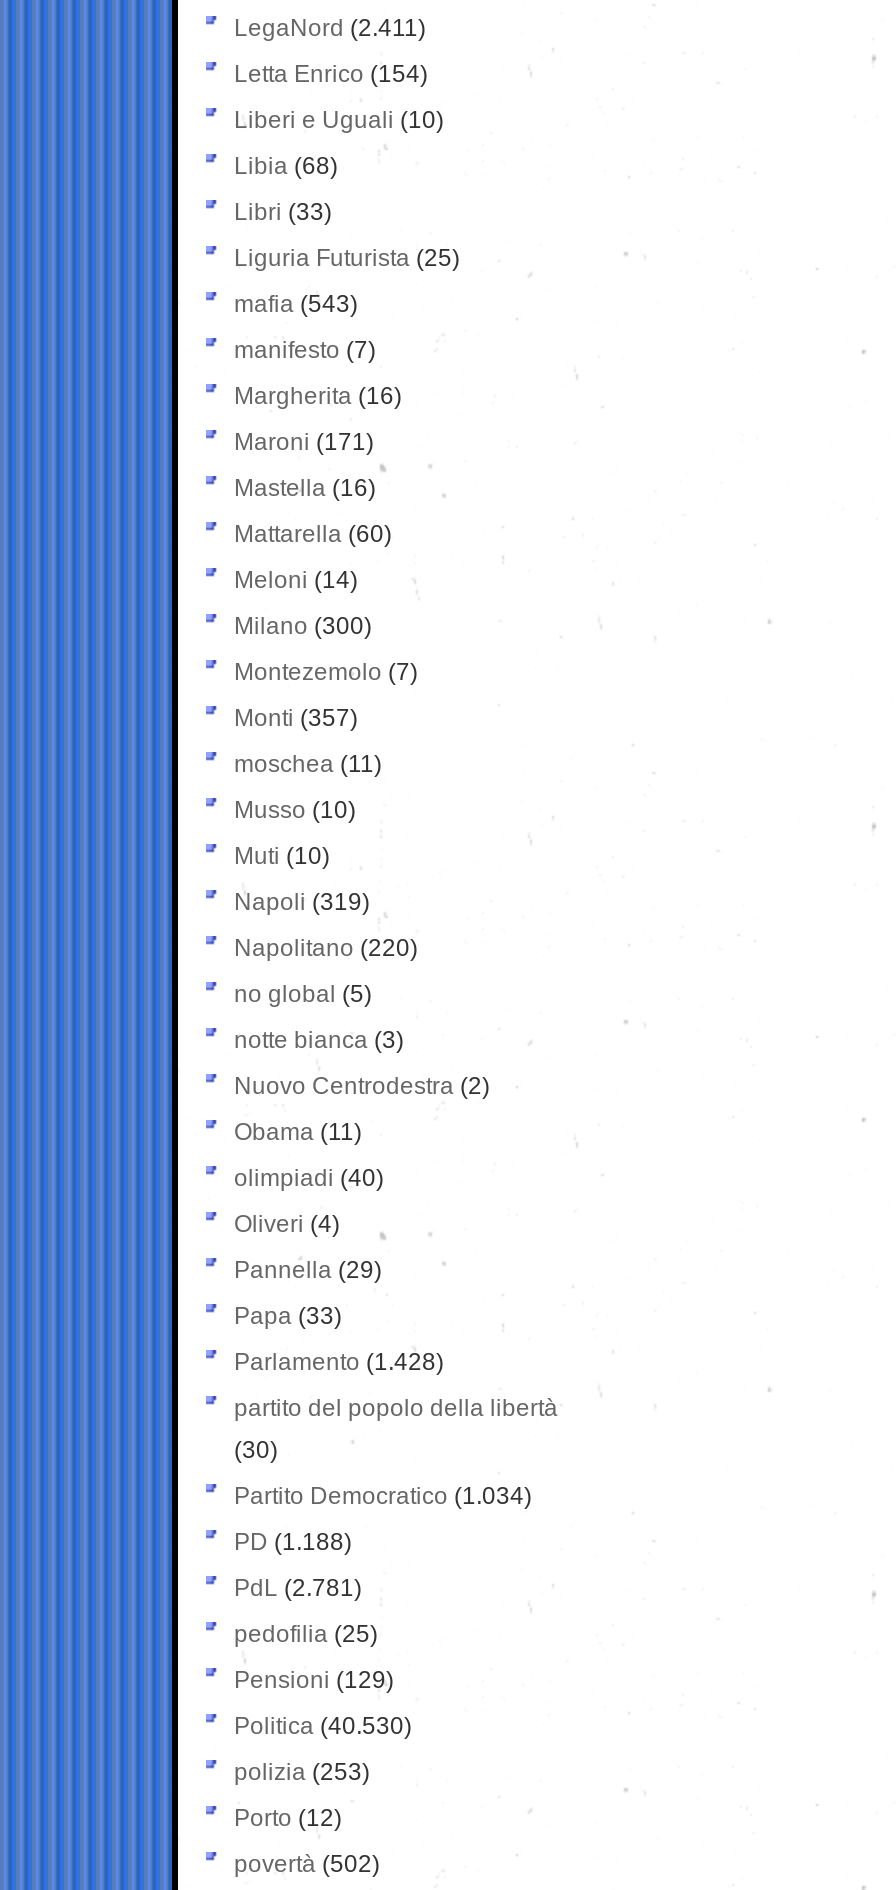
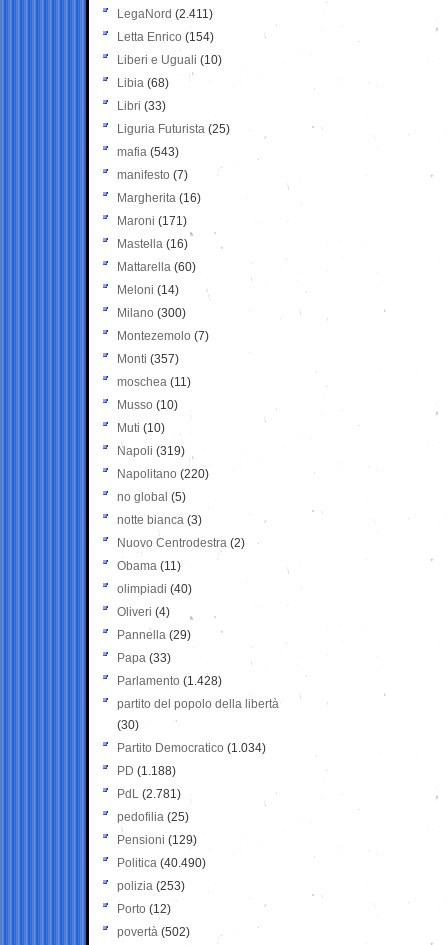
[234,1712,412,1740] Politica (40.530) -> [117,856,206,870] Politica (40.490)

